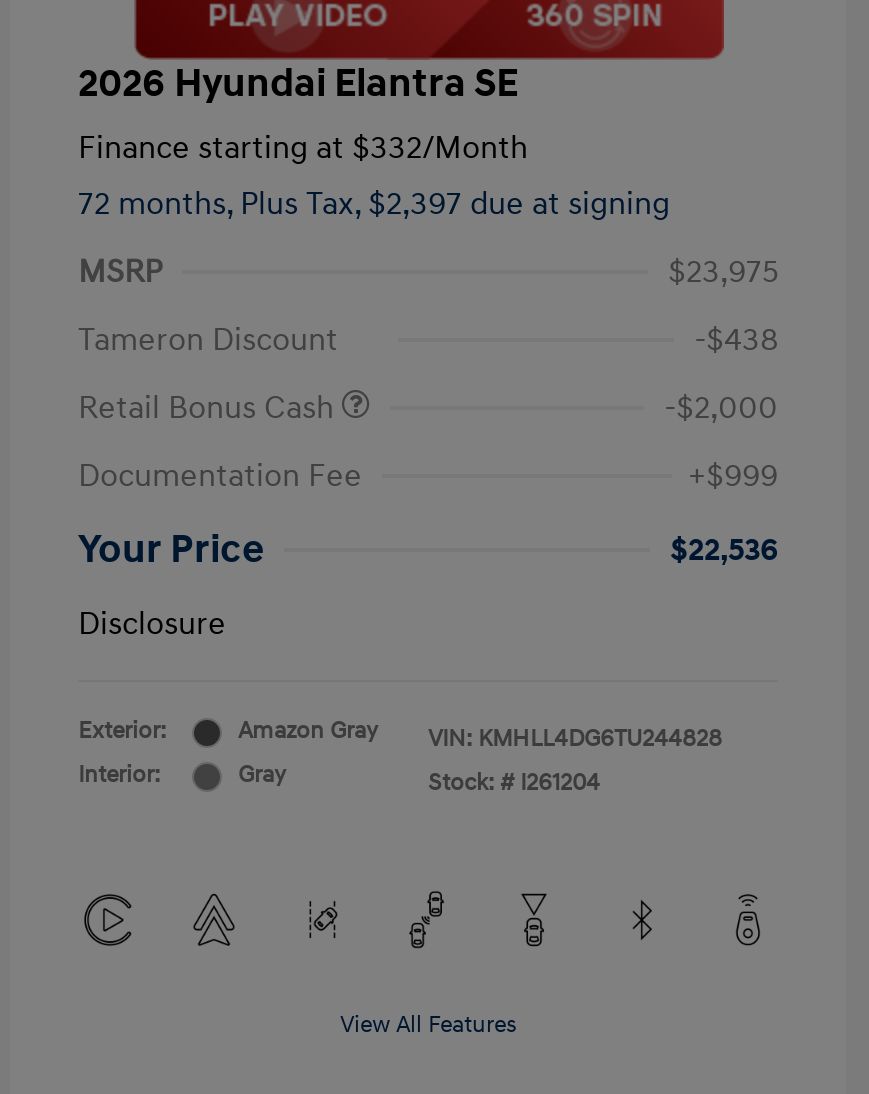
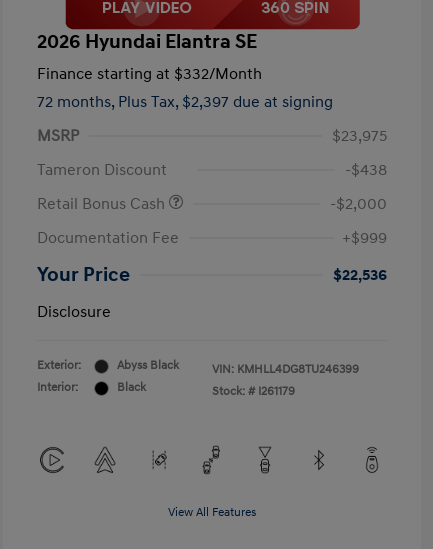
[238,716,378,746] Amazon Gray -> [117,358,179,373] Abyss Black
[428,724,722,754] VIN: KMHLL4DG6TU244828 -> [212,362,359,377] VIN: KMHLL4DG8TU246399
[238,760,286,790] Gray -> [117,380,146,395] Black
[428,768,600,798] Stock: # I261204 -> [212,384,295,399] Stock: # I261179

